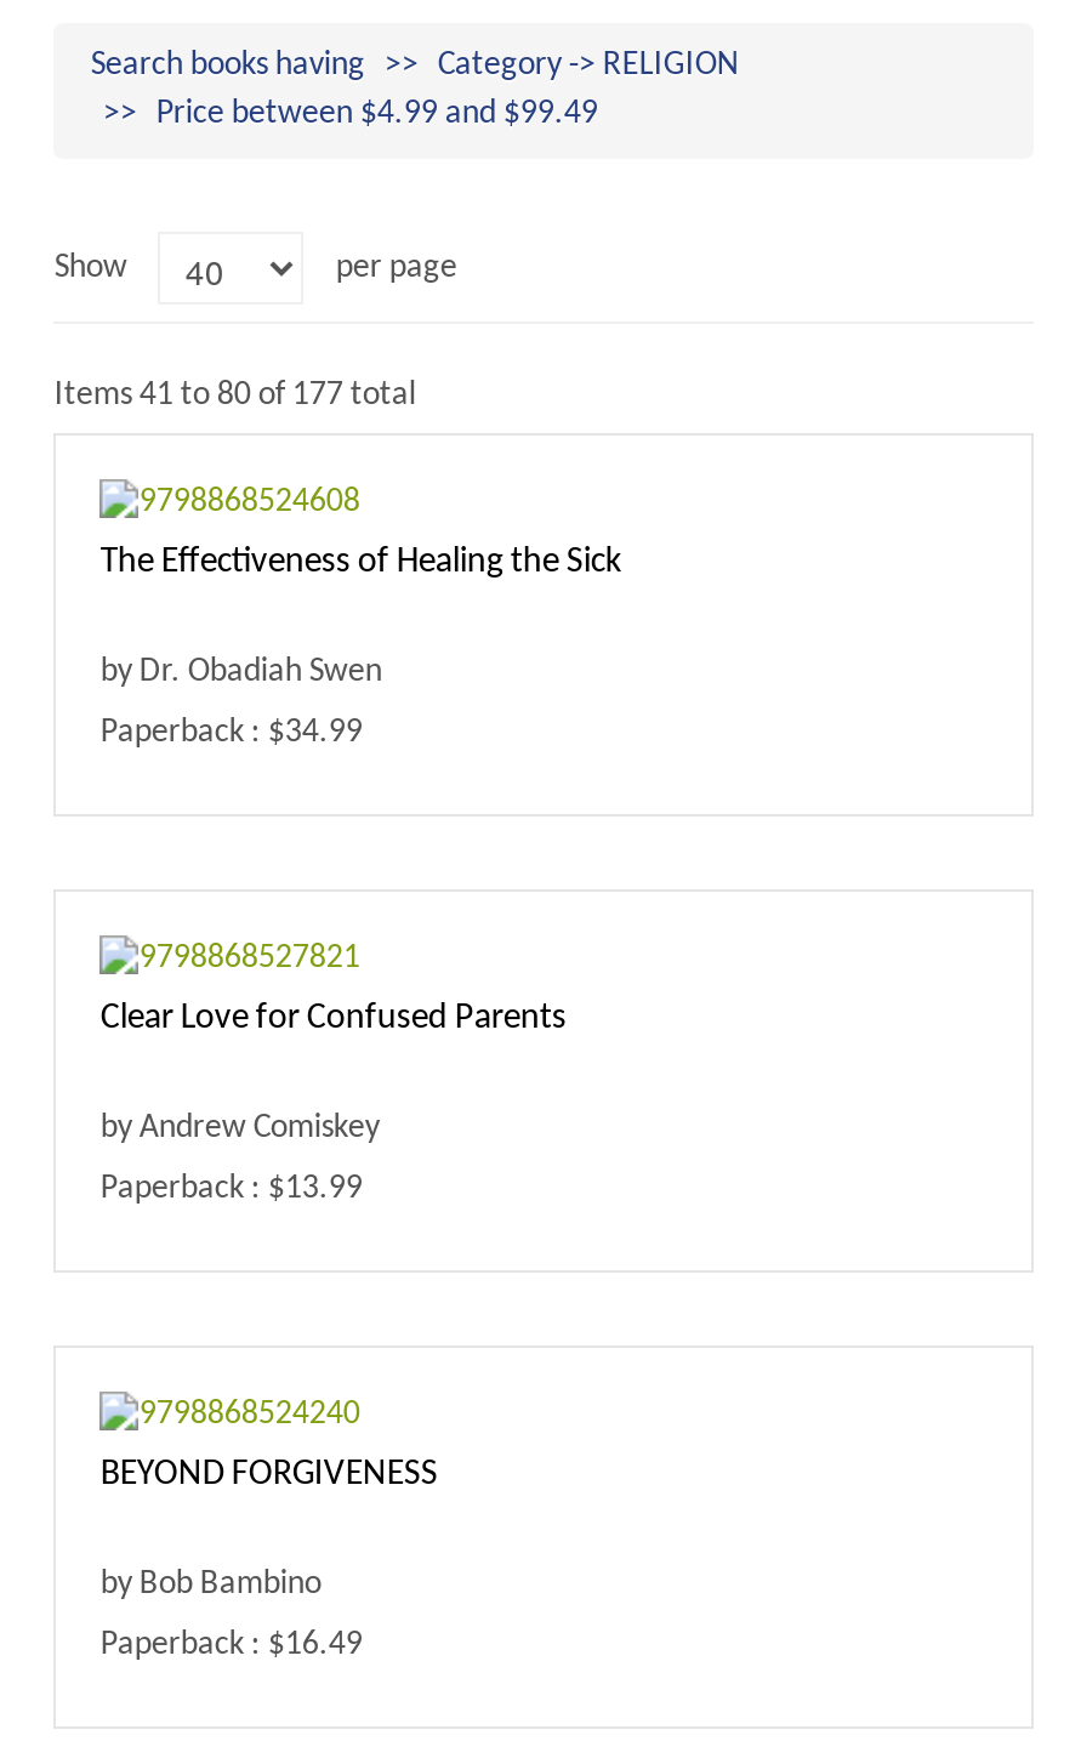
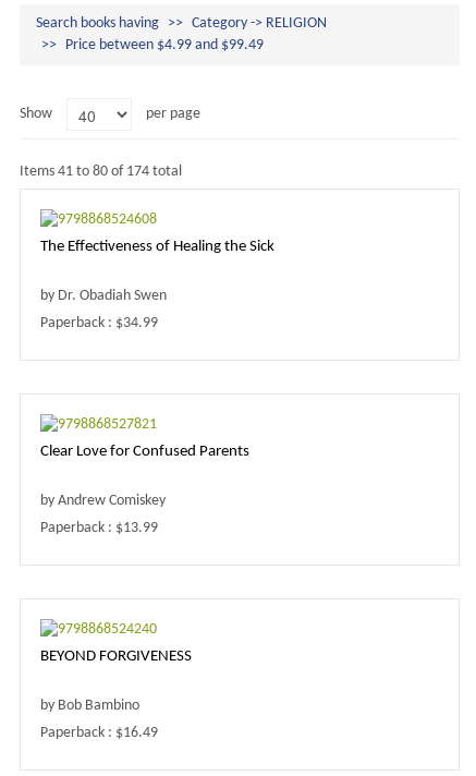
[54,378,416,414] Items 41 to 80 of 177 total -> [20,164,182,180] Items 41 to 80 of 174 total

